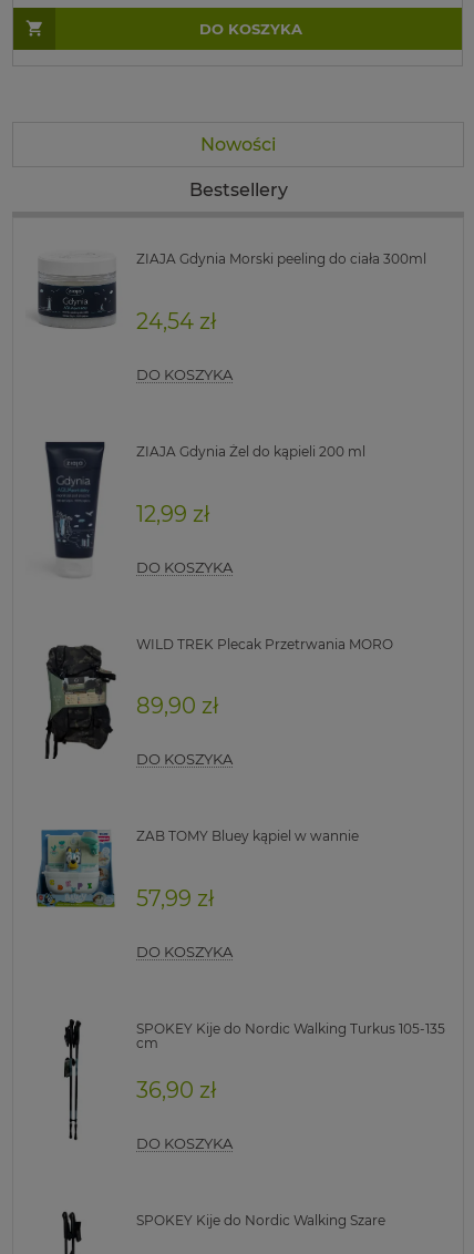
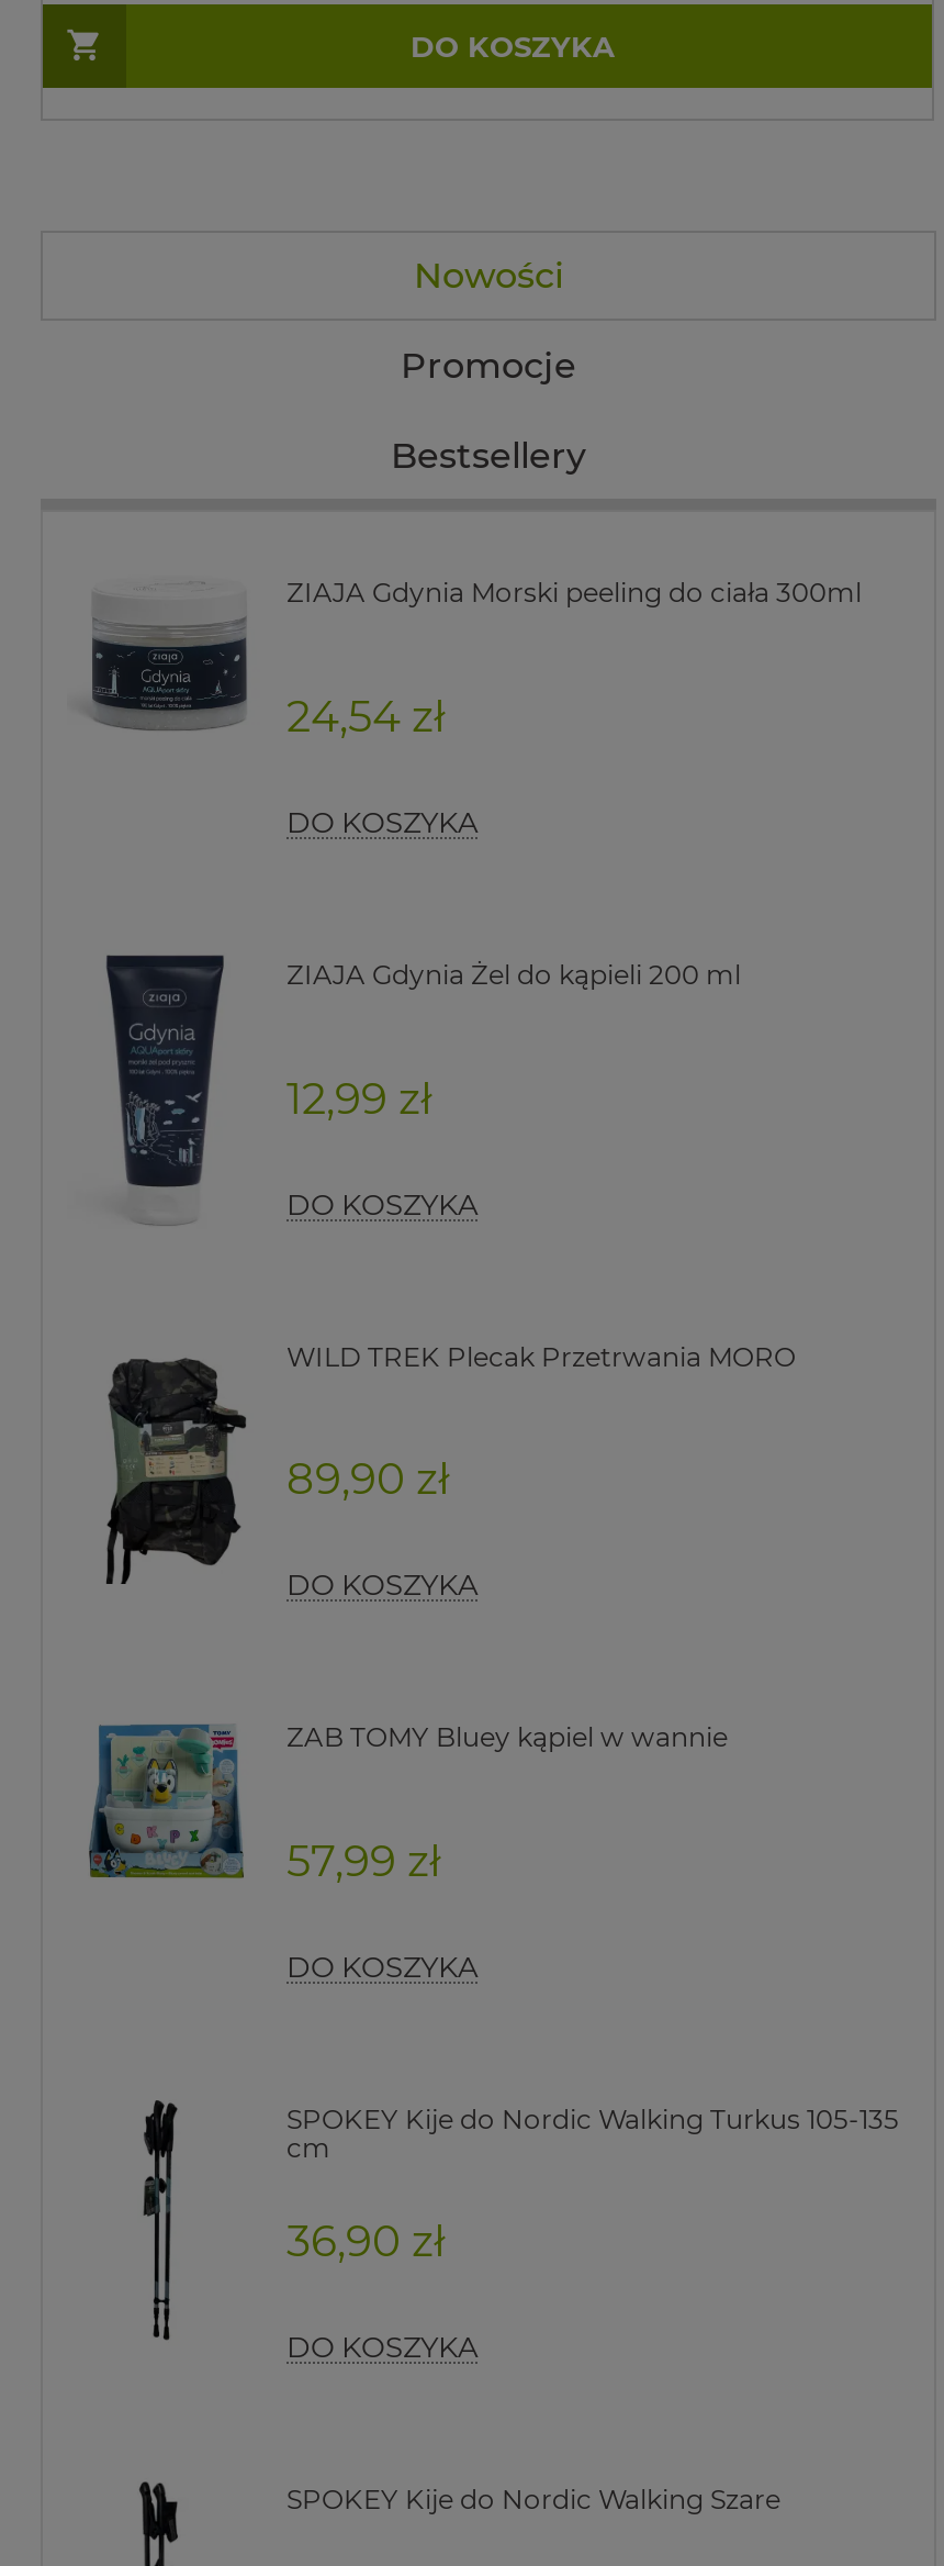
none -> [401,346,576,388] Promocje

